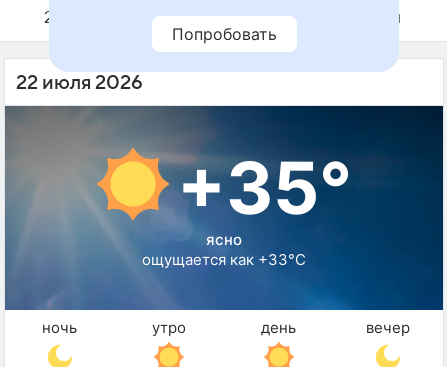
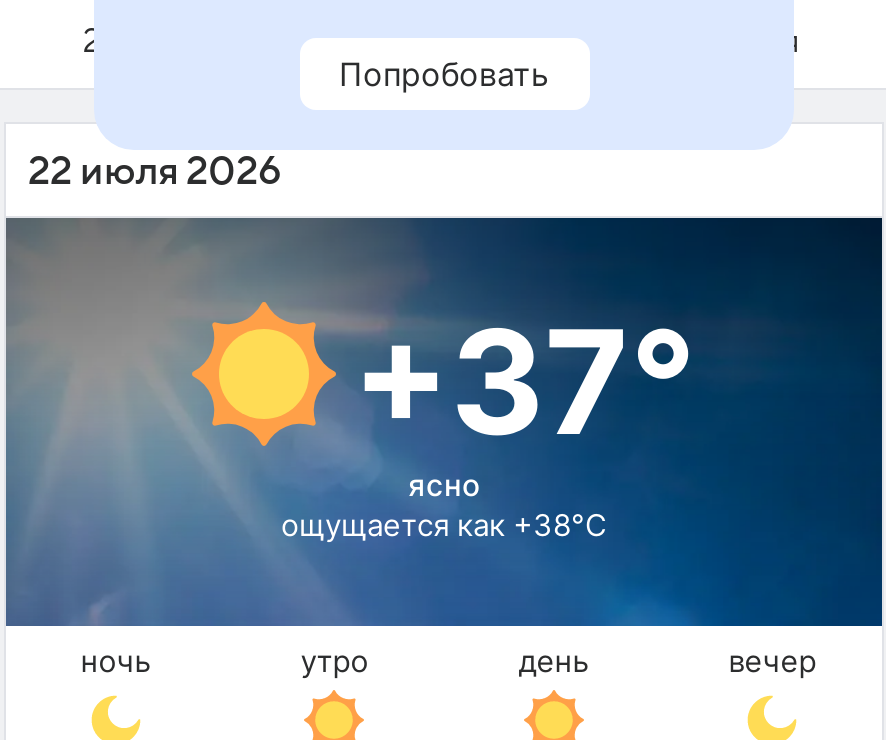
[176,144,351,231] +35° -> [352,294,696,468] +37°
[142,250,306,269] ощущается как +33°C -> [281,506,607,544] ощущается как +38°C

